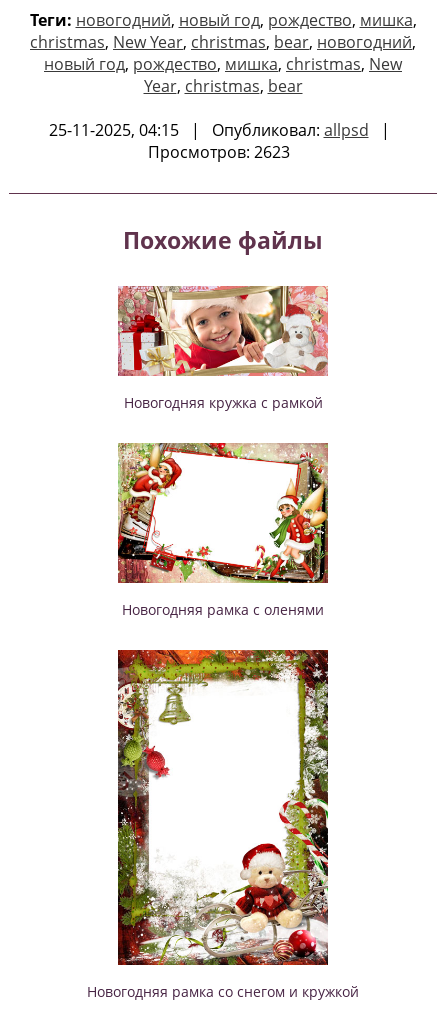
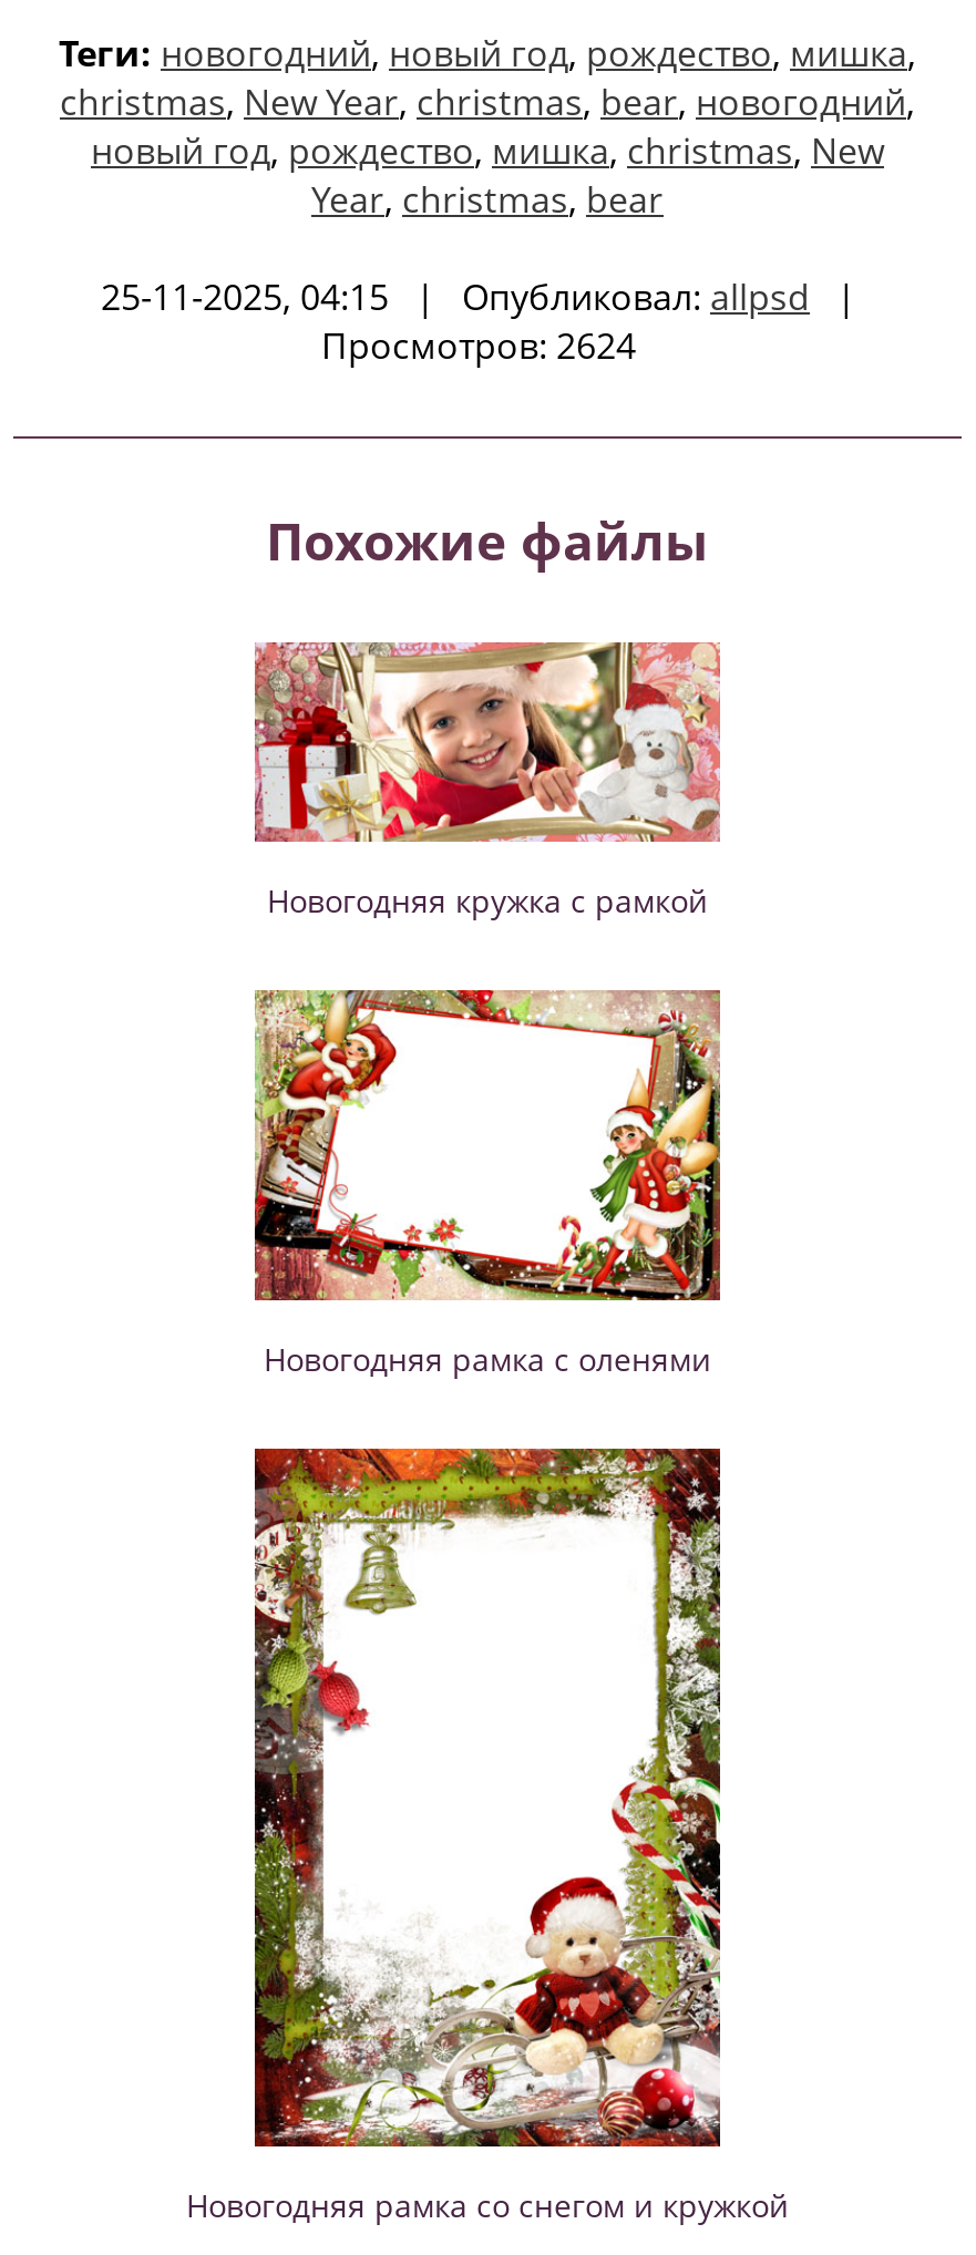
[148,141,298,163] Просмотров: 2623 -> [321,322,654,371] Просмотров: 2624

